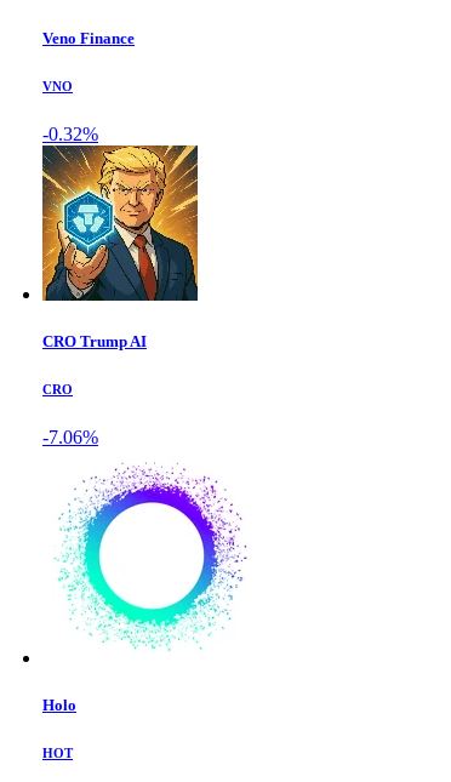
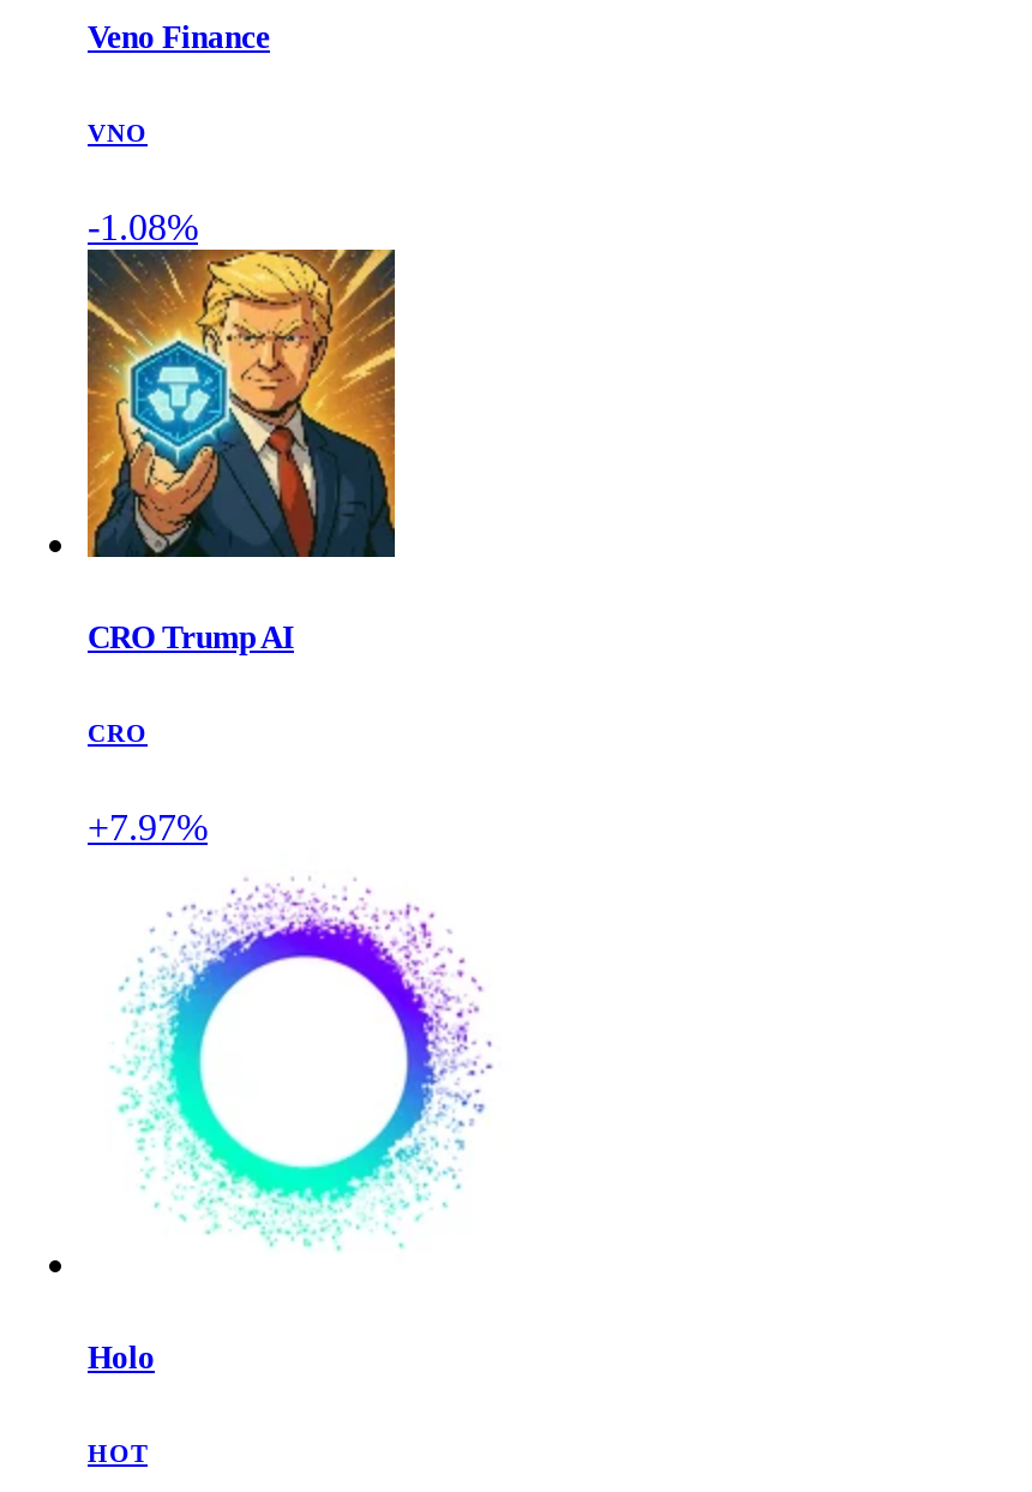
[42,124,98,144] -0.32% -> [88,206,198,247] -1.08%
[42,427,98,447] -7.06% -> [88,807,208,847] +7.97%

